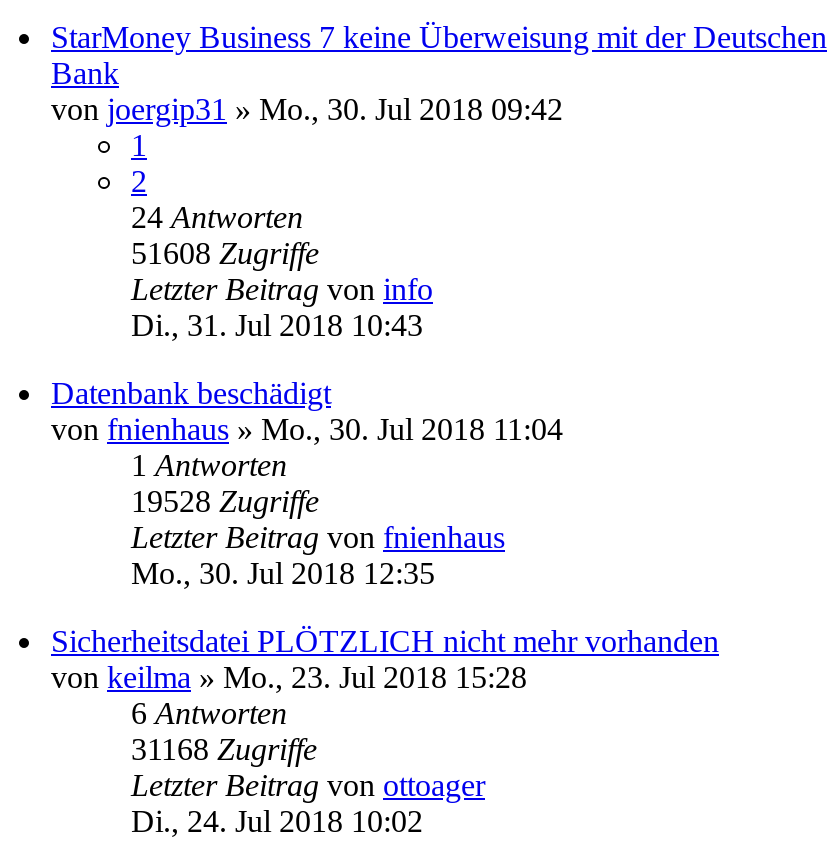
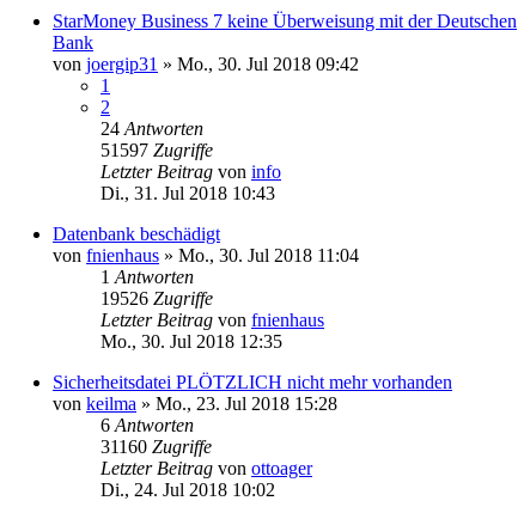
[131,236,319,270] 51608 Zugriffe -> [100,140,213,160] 51597 Zugriffe
[131,484,319,518] 19528 Zugriffe -> [100,288,213,308] 19526 Zugriffe
[131,732,317,766] 31168 Zugriffe -> [100,436,212,457] 31160 Zugriffe

